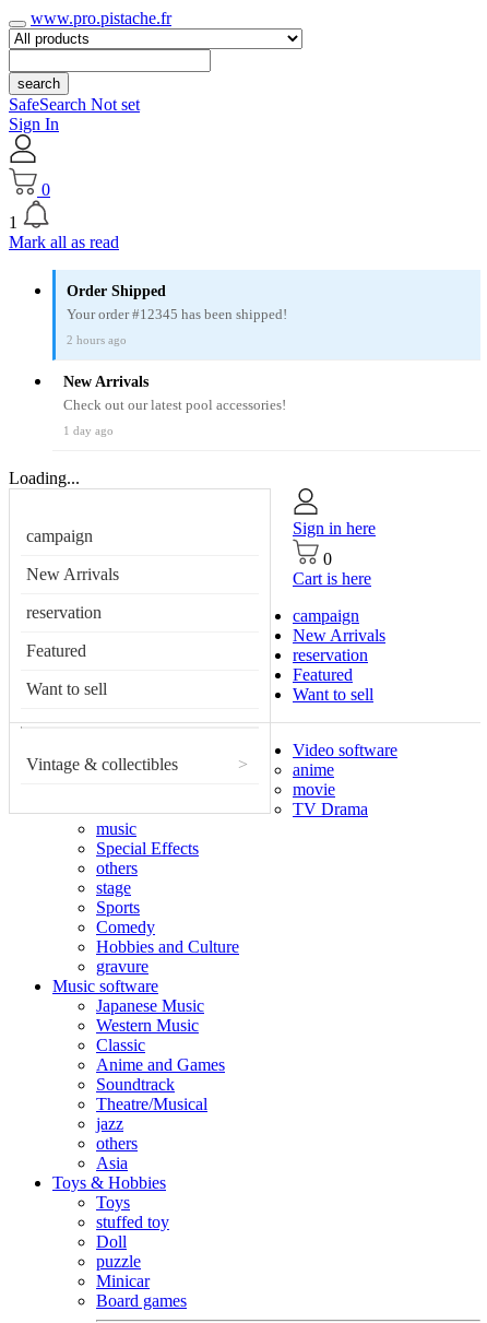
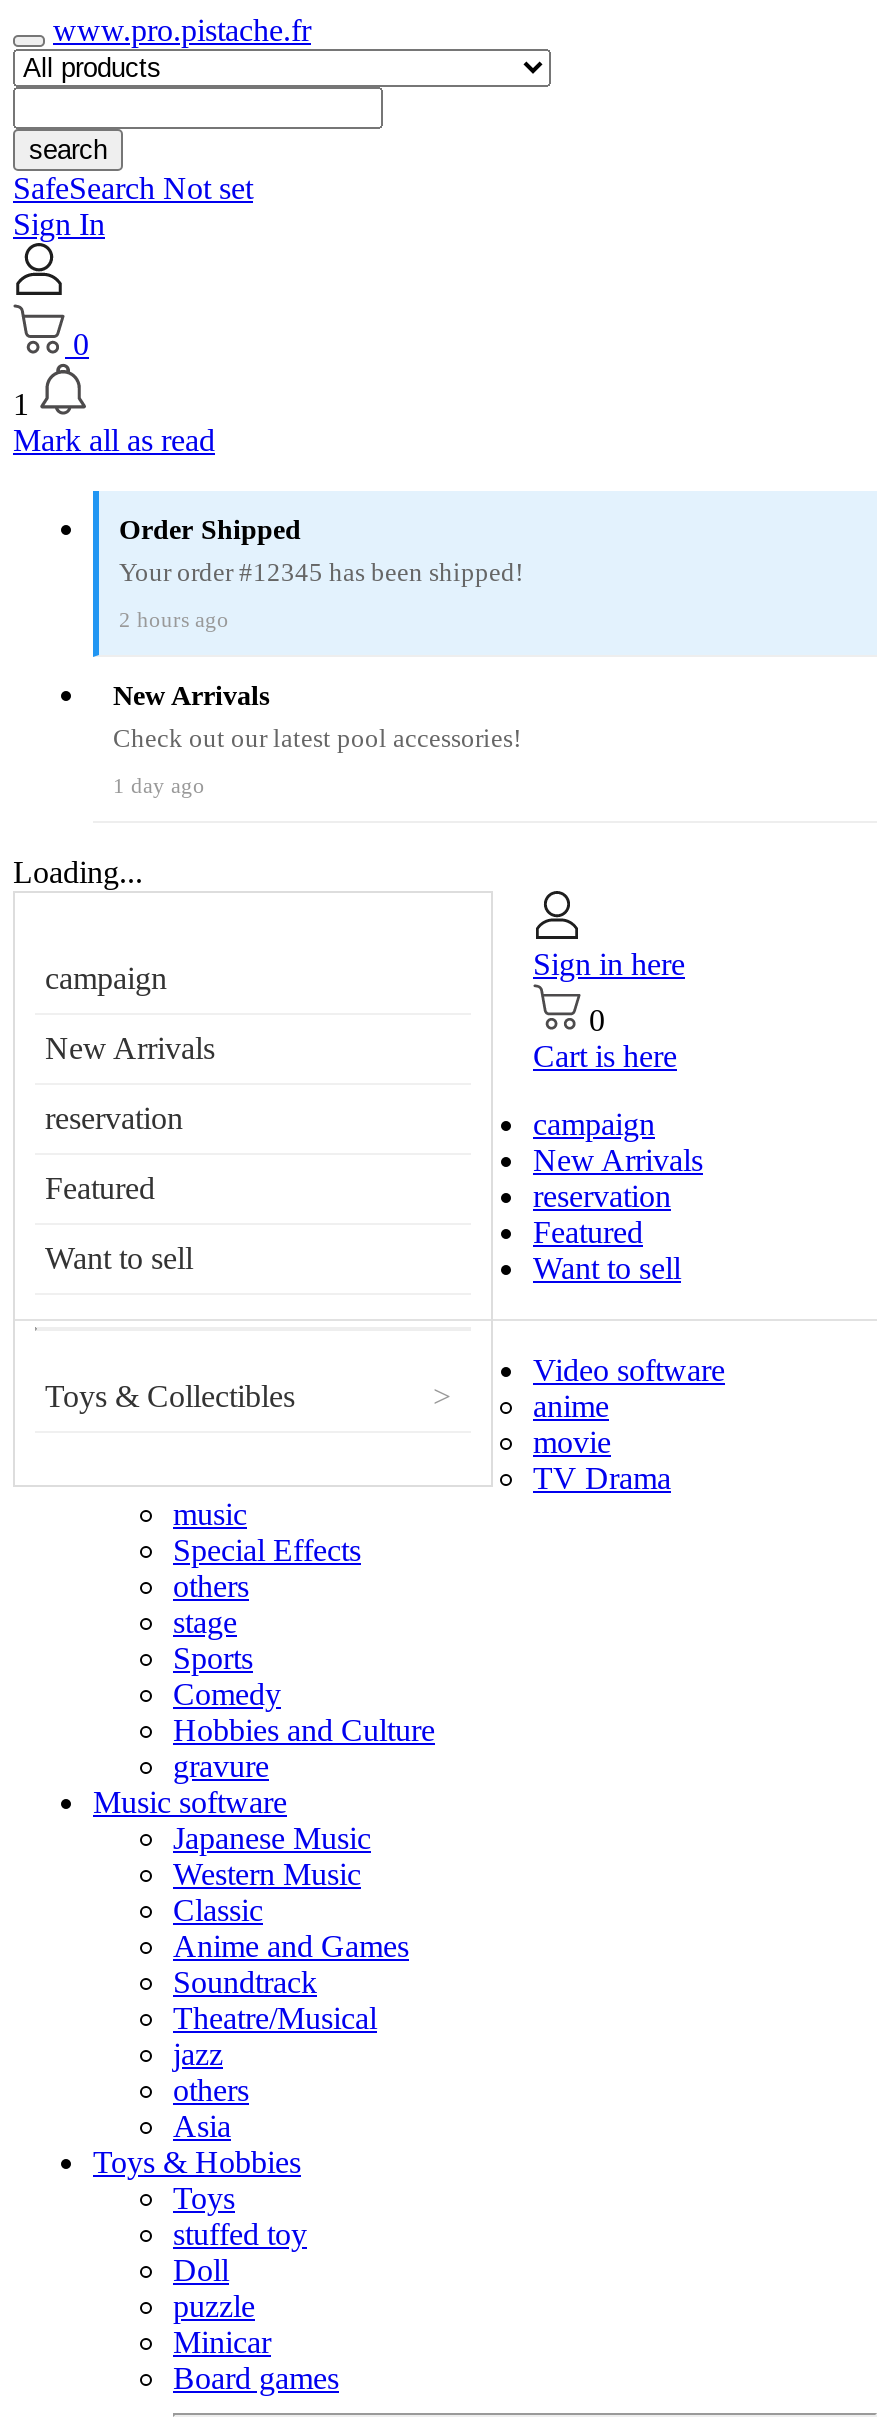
[26,755,178,773] Vintage & collectibles -> [45,1379,295,1413] Toys & Collectibles

